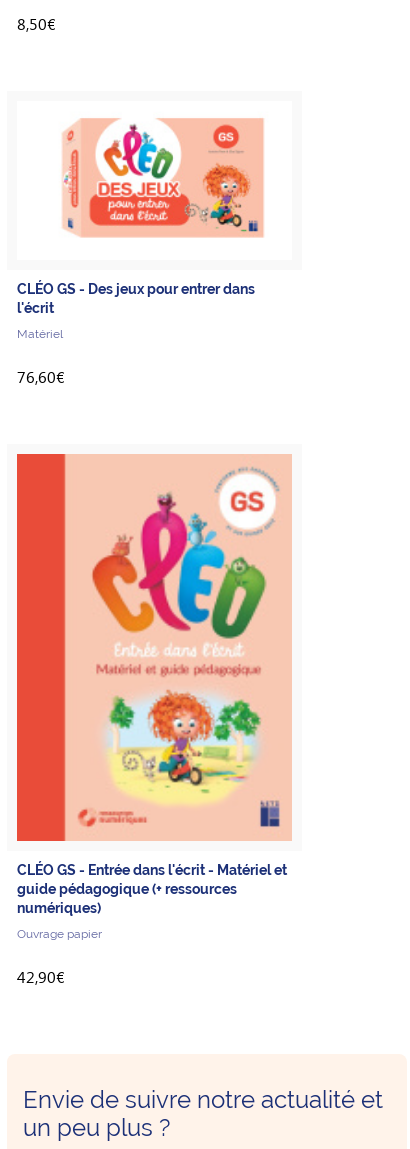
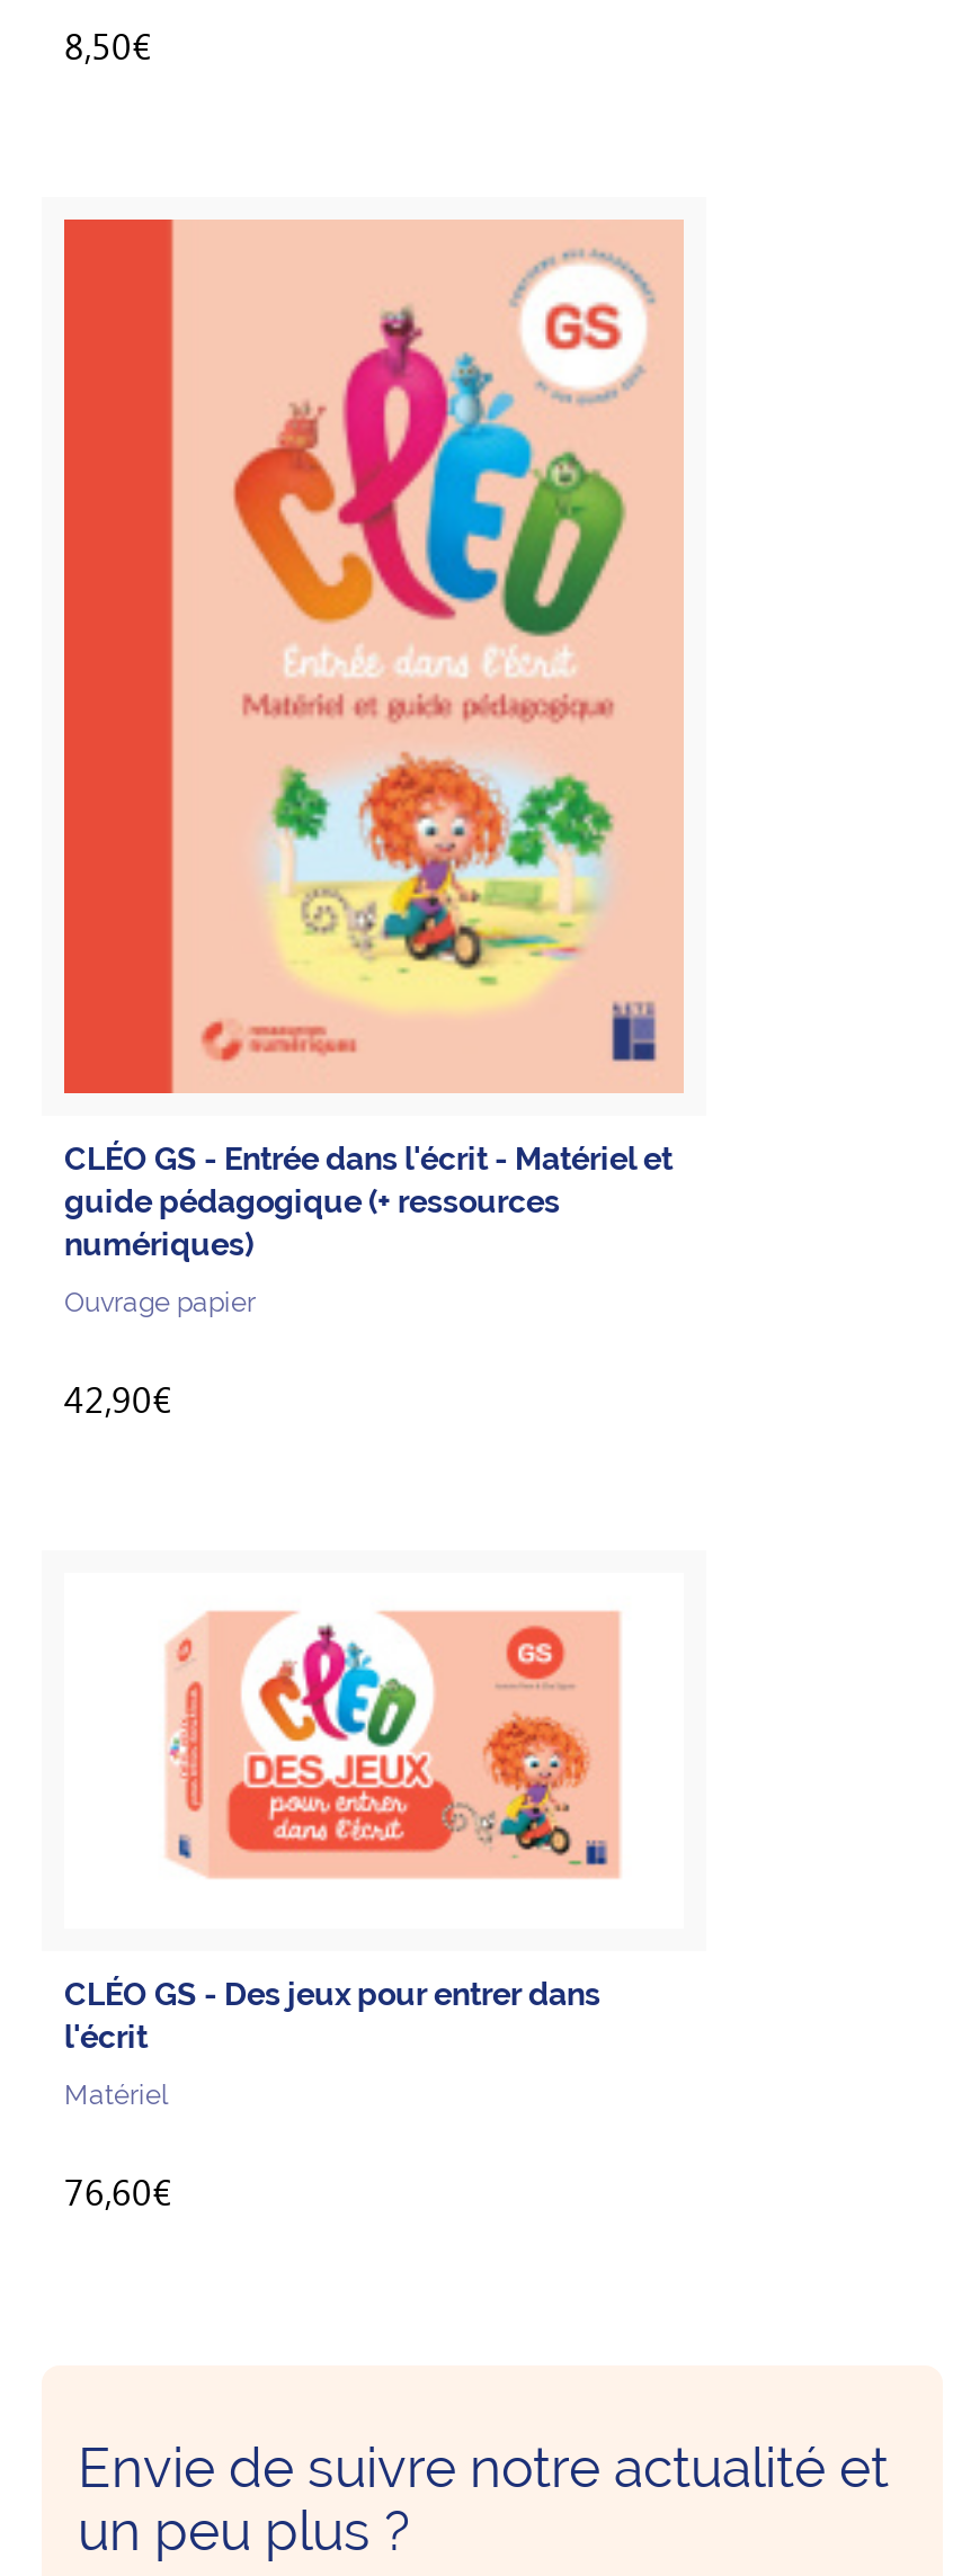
moved [61,117,265,238] -> [168,1611,621,1879]: [image]
moved [17,281,255,387] -> [64,1976,600,2215]: CLÉO GS - Des jeux pour entrer dans | l'écrit | Matériel | 76,60€
moved [17,457,287,987] -> [64,229,672,1422]: [image] | CLÉO GS - Entrée dans l'écrit - Matériel et | guide pédagogique (+ ressources | numériques) | Ouvrage papier | 42,90€

